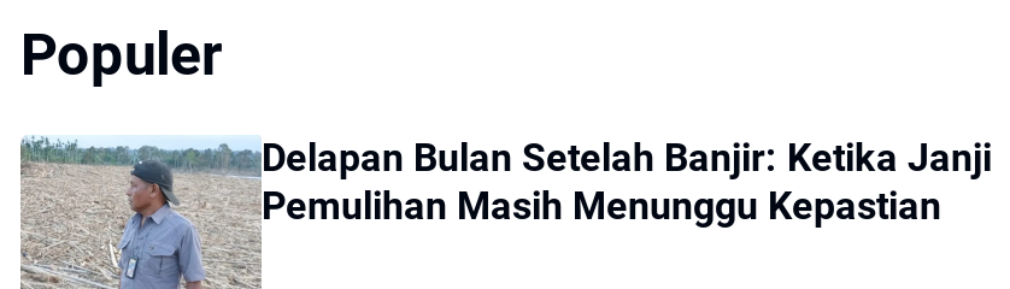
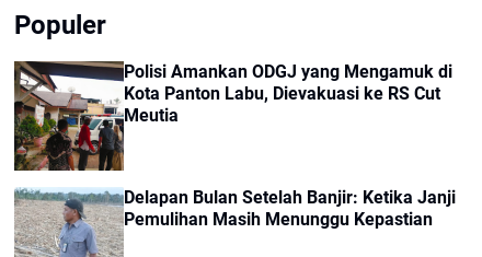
none -> [13,60,452,172] [image] | Polisi Amankan ODGJ yang Mengamuk di | Kota Panton Labu, Dievakuasi ke RS Cut | Meutia

